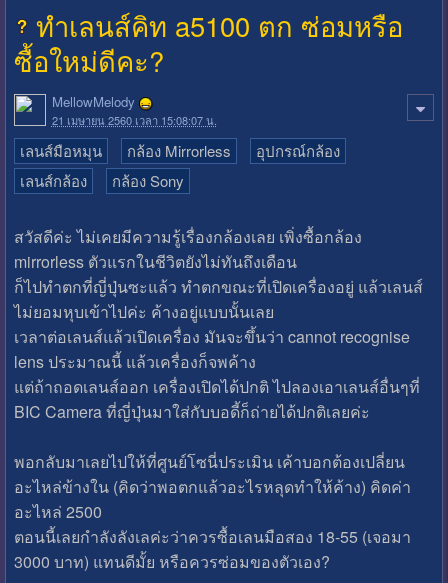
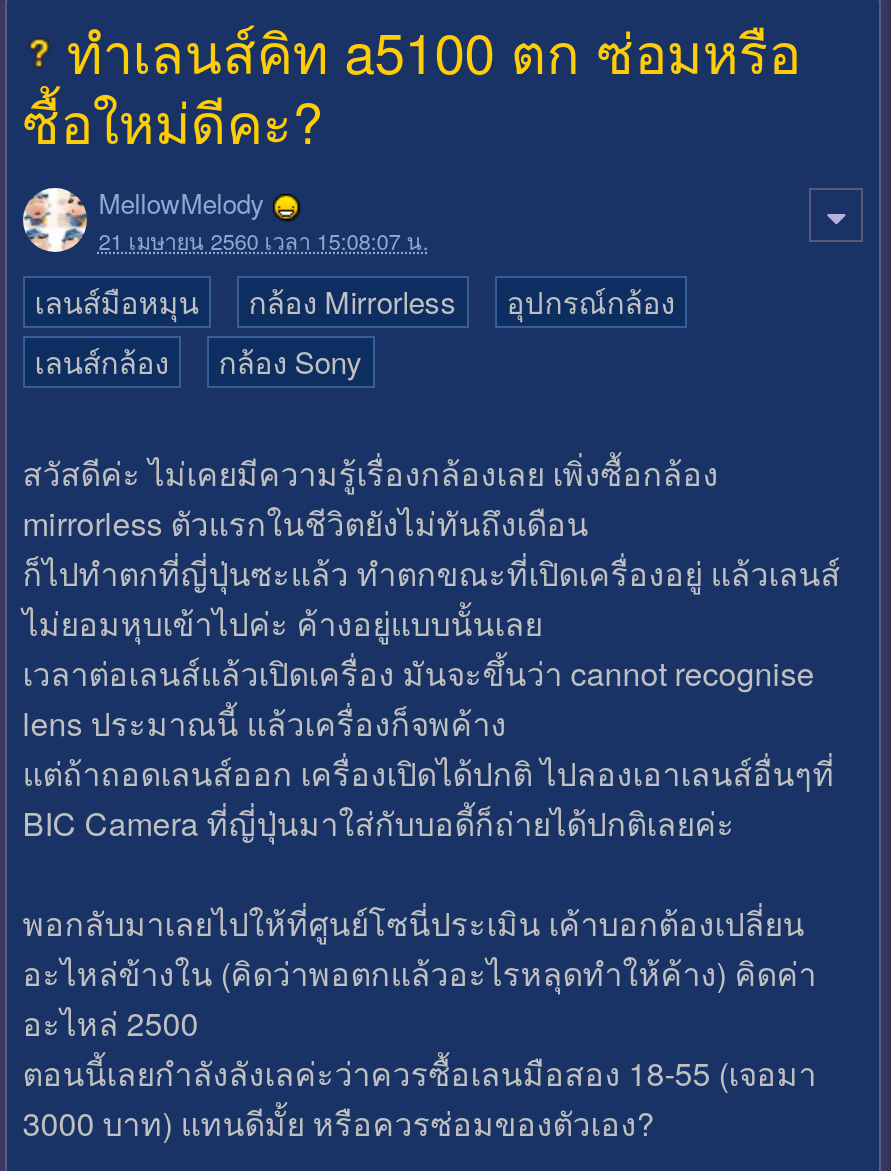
[13,93,47,127] [image] -> [23,188,87,252] [image]

